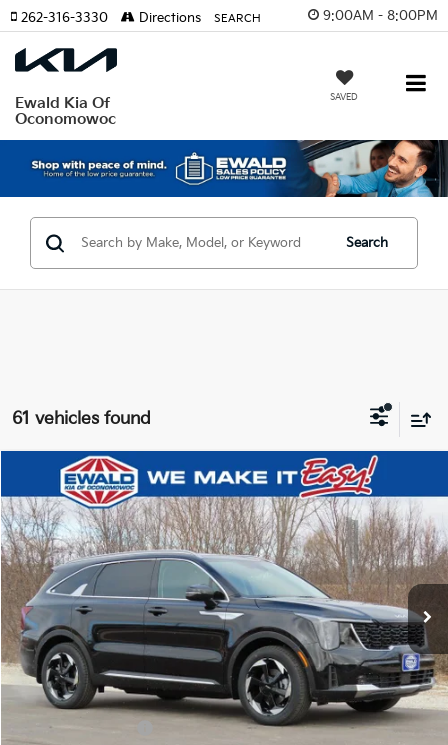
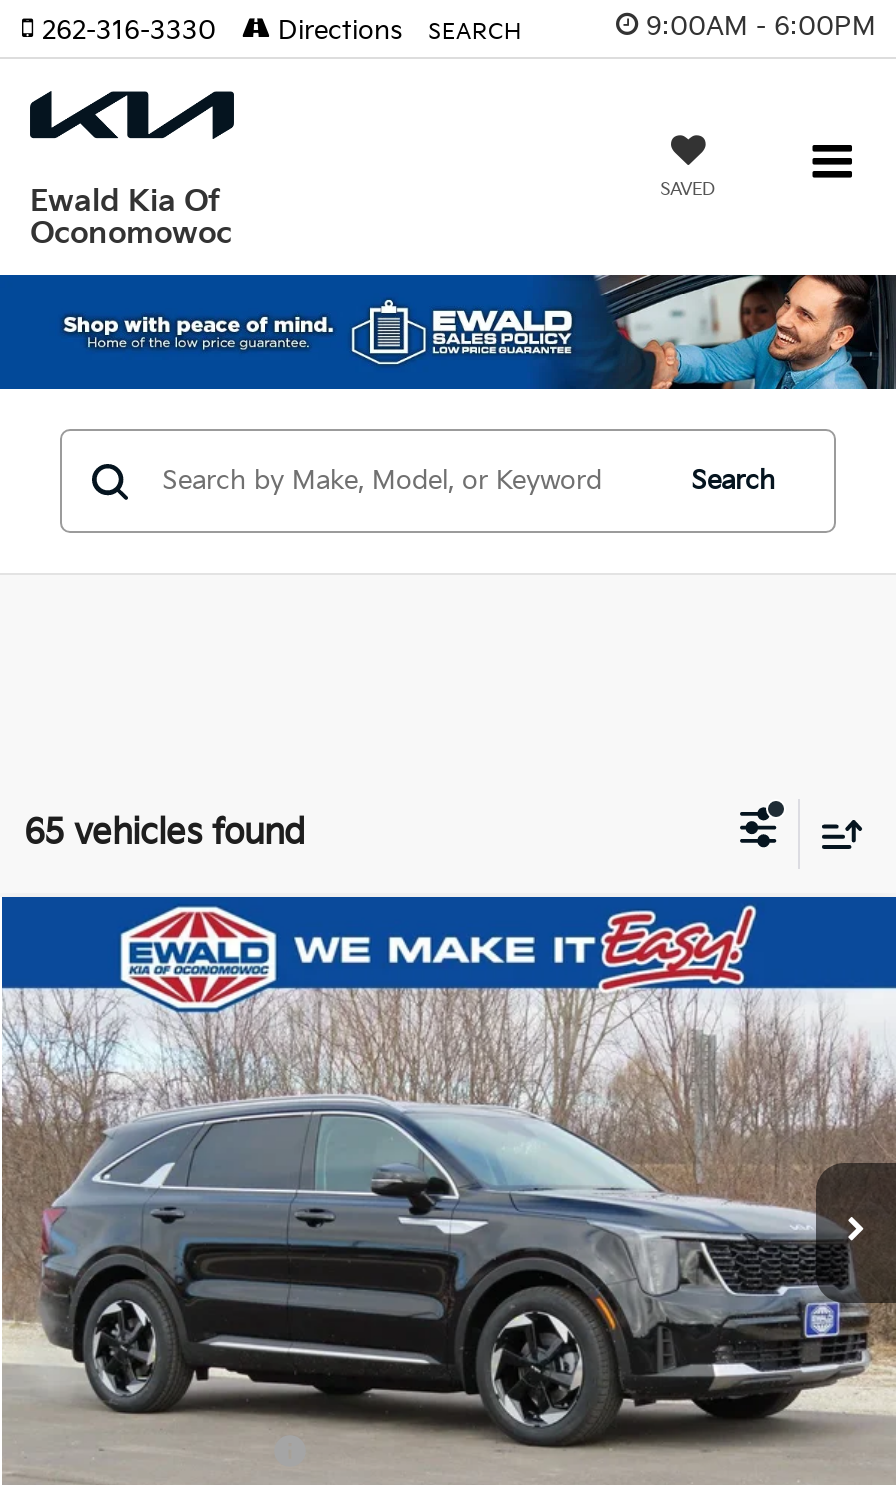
[323,7,438,23] 9:00AM - 8:00PM -> [646,10,876,42] 9:00AM - 6:00PM
[12,409,151,429] 61 vehicles found -> [24,813,306,853] 65 vehicles found

